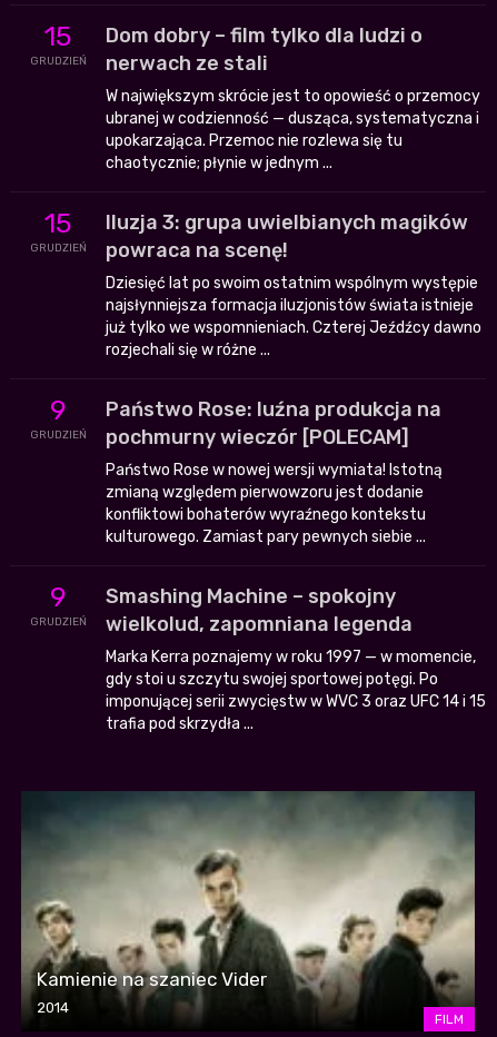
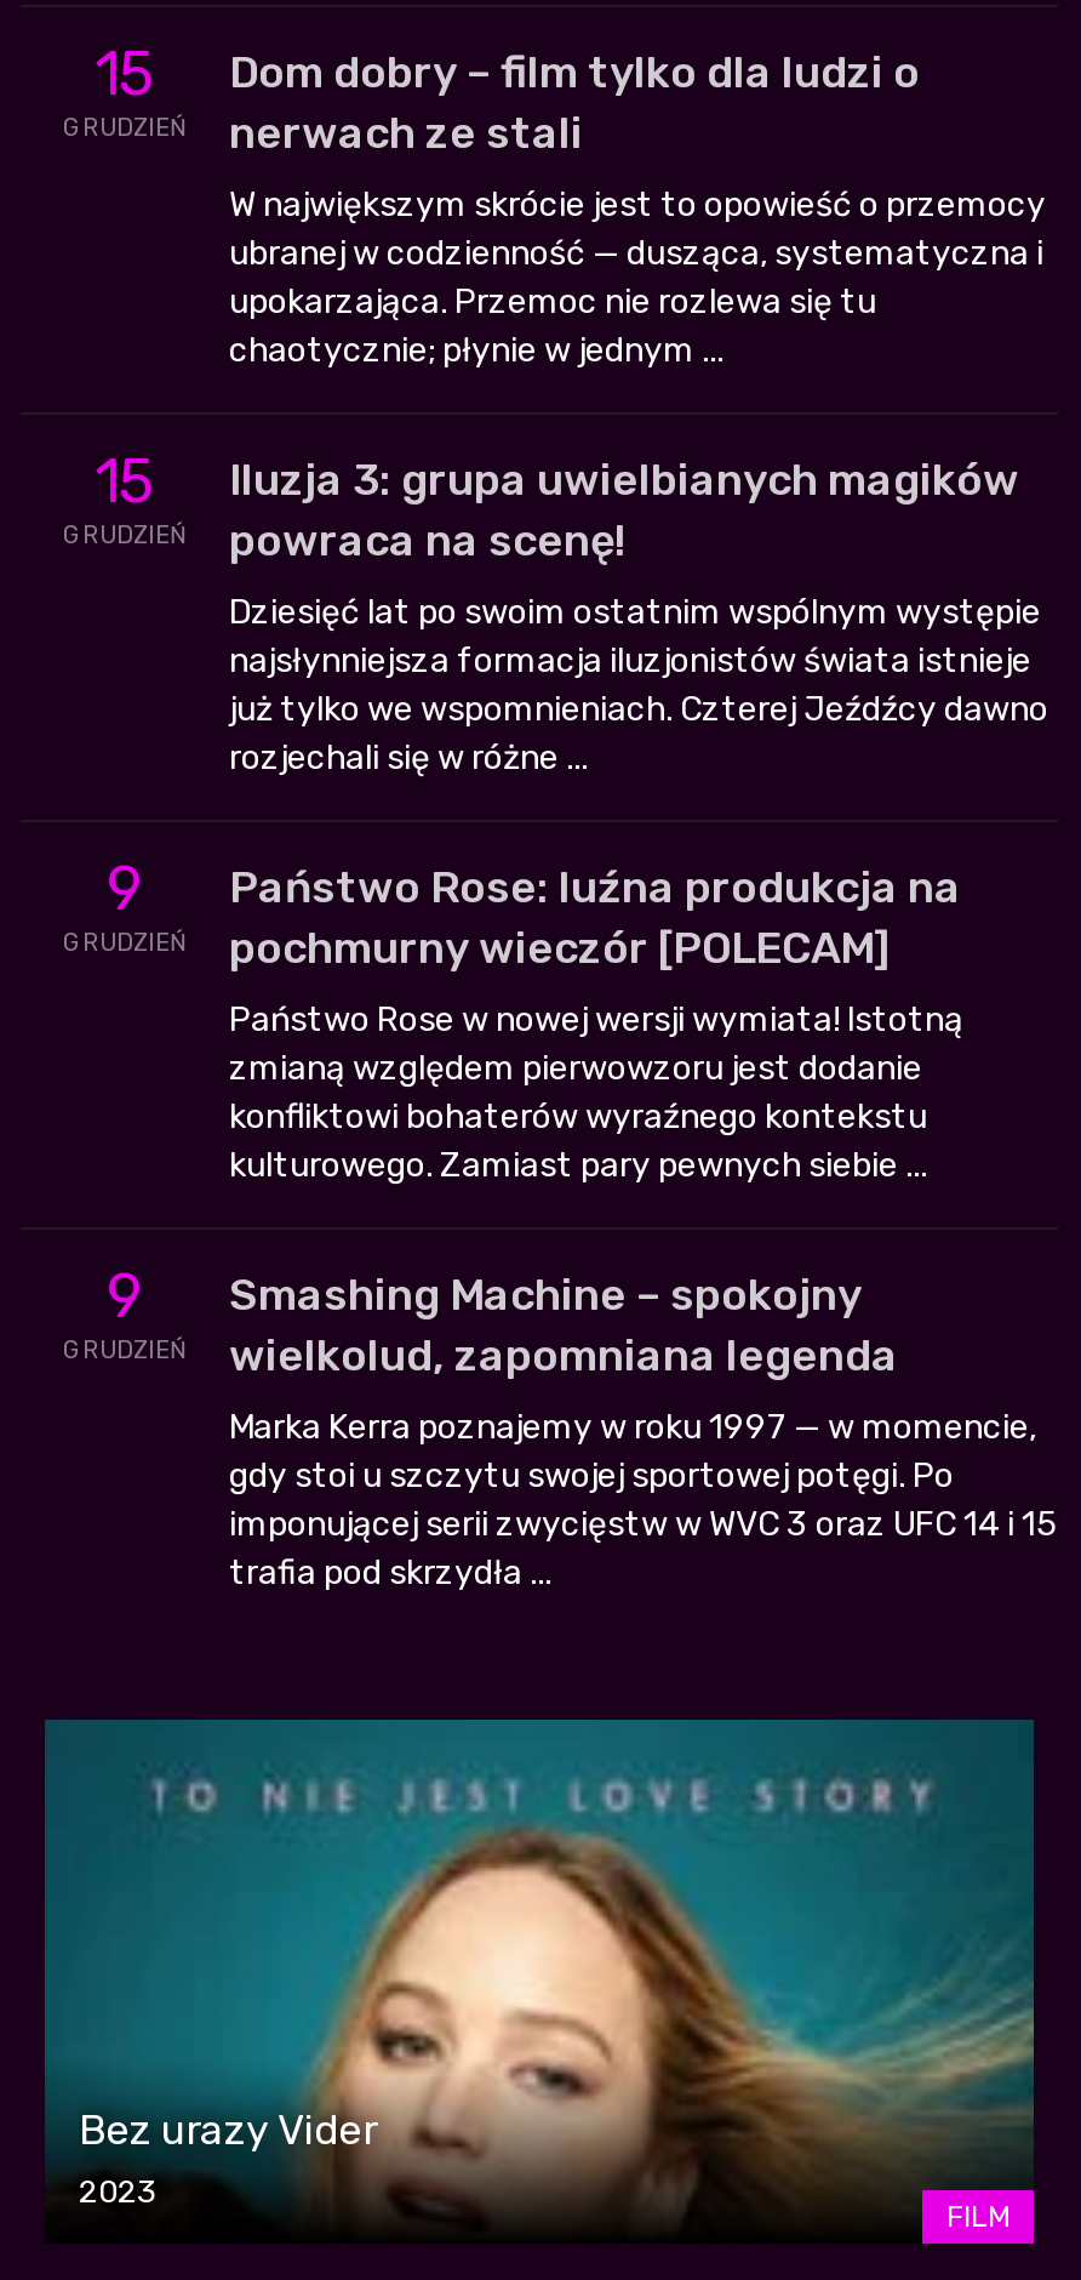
[20,791,476,1019] [image] | Kamienie na szaniec Vider | 2014 -> [45,1720,1034,2217] [image] | Bez urazy Vider | 2023

